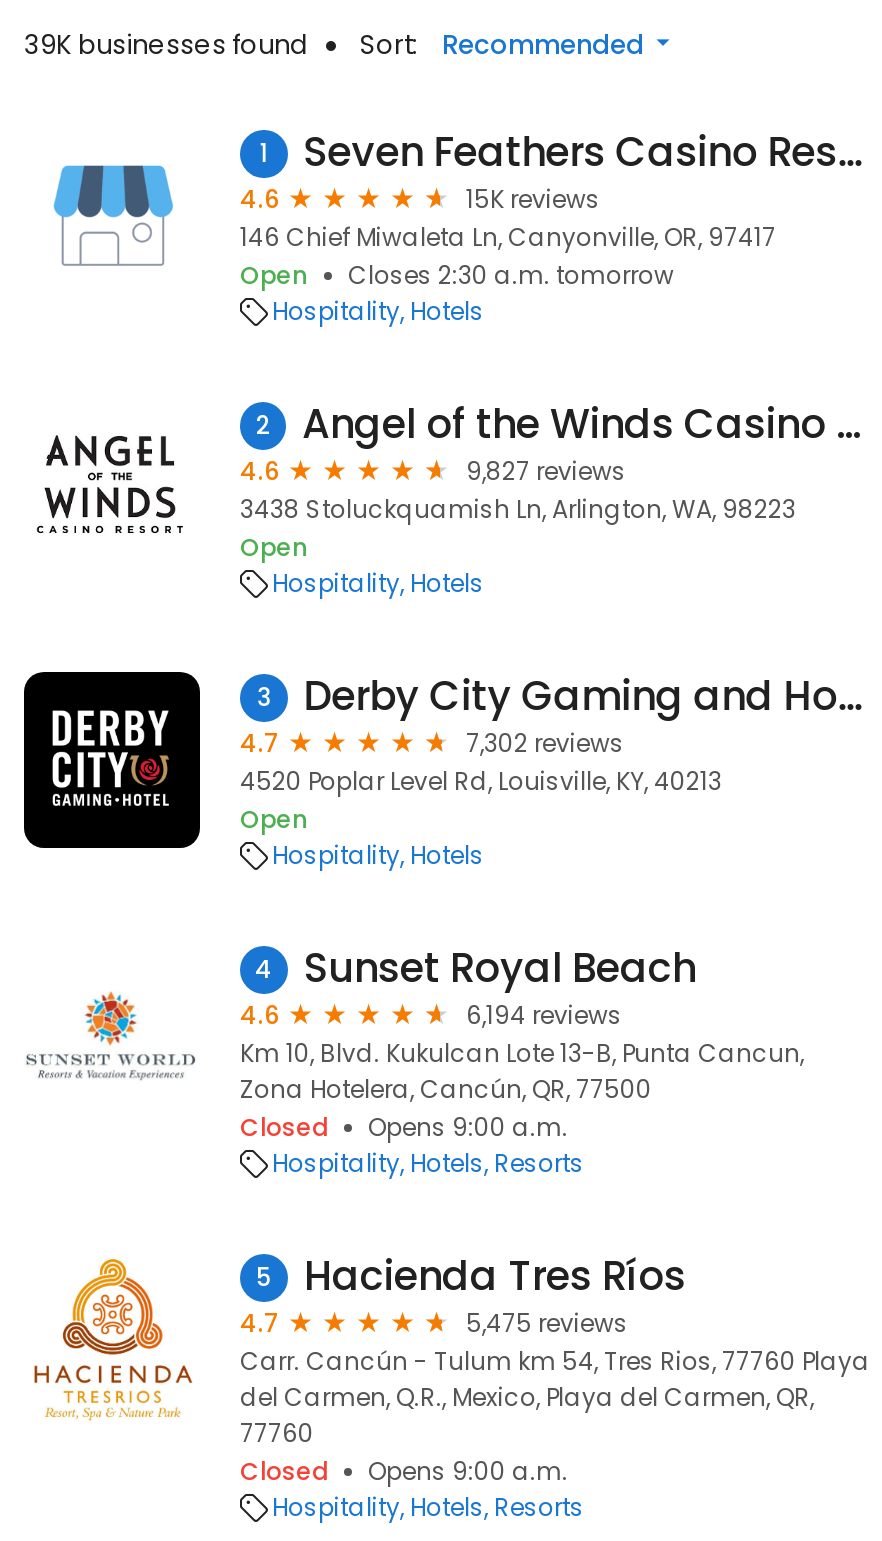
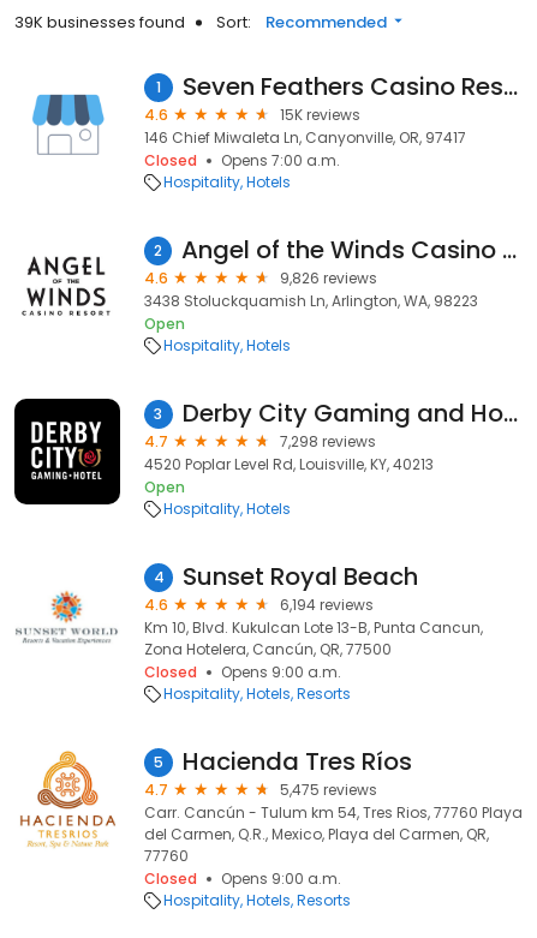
[240,258,674,292] Open | Closes 2:30 a.m. tomorrow -> [144,150,340,171] Closed | Opens 7:00 a.m.
[466,454,626,488] 9,827 reviews -> [280,268,377,288] 9,826 reviews
[466,726,624,760] 7,302 reviews -> [280,431,376,452] 7,298 reviews

